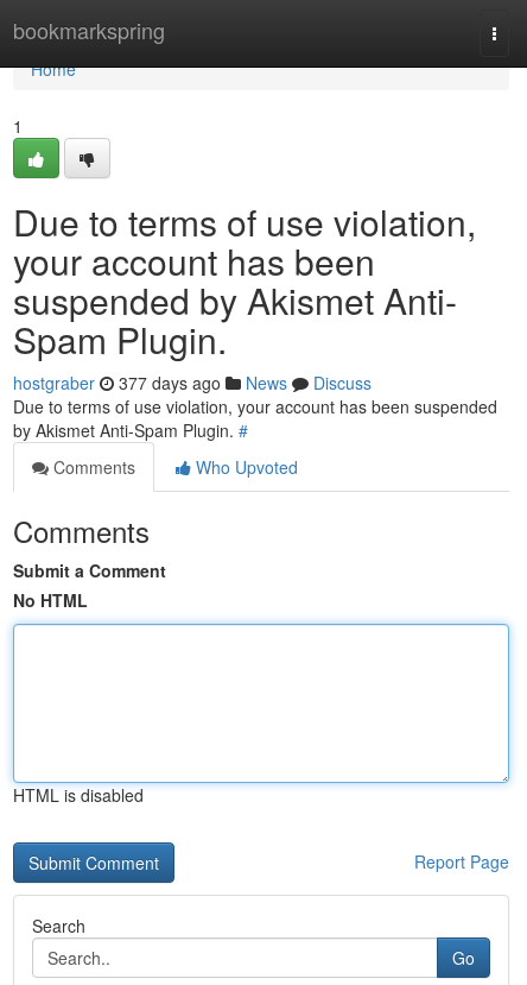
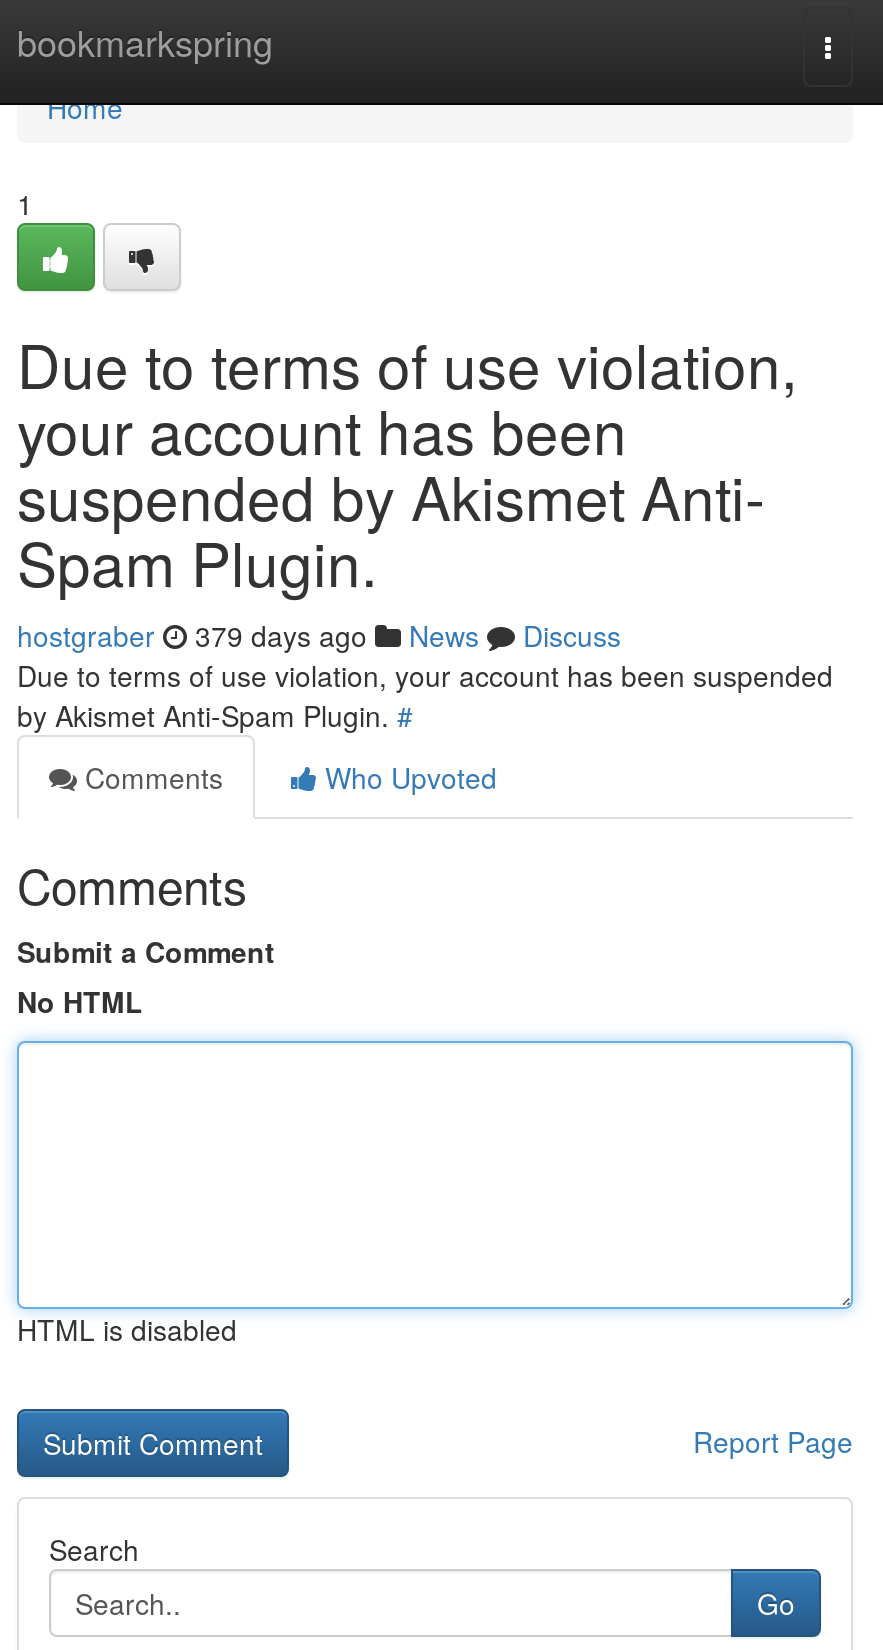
[13,371,372,394] hostgraber 377 days ago News Discuss -> [17,615,621,655] hostgraber 379 days ago News Discuss

